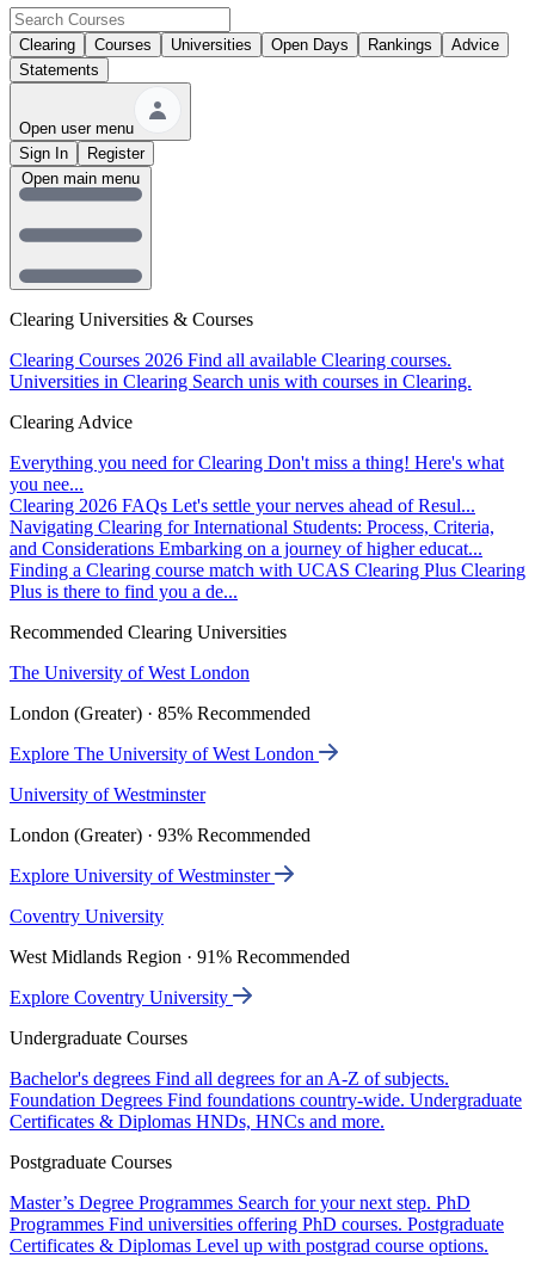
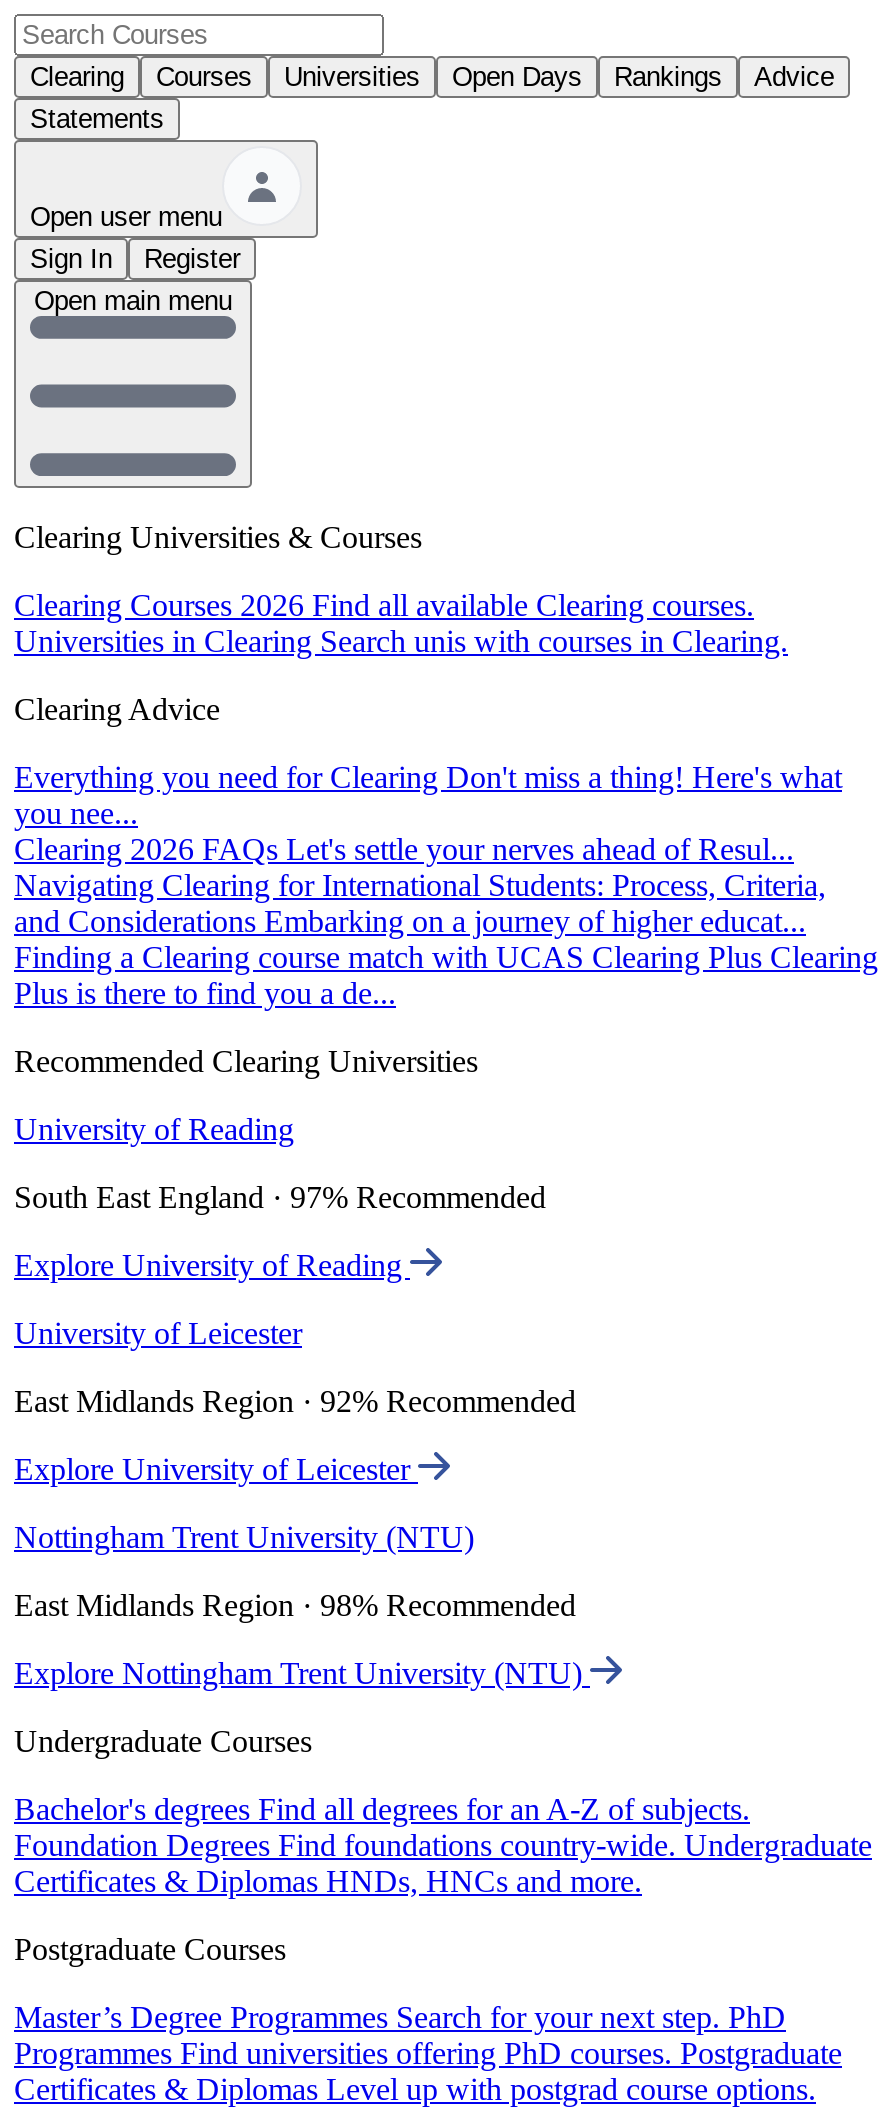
[10,663,250,683] The University of West London -> [14,1112,294,1146] University of Reading
[10,703,310,723] London (Greater) · 85% Recommended -> [14,1180,546,1214] South East England · 97% Recommended
[10,744,319,764] Explore The University of West London -> [14,1248,410,1282] Explore University of Reading
[10,784,205,805] University of Westminster -> [14,1316,302,1350] University of Leicester
[10,825,310,845] London (Greater) · 93% Recommended -> [14,1384,576,1418] East Midlands Region · 92% Recommended
[10,865,275,886] Explore University of Westminster -> [14,1452,418,1486] Explore University of Leicester
[10,906,164,926] Coventry University -> [14,1520,474,1554] Nottingham Trent University (NTU)
[10,947,350,967] West Midlands Region · 91% Recommended -> [14,1588,576,1622] East Midlands Region · 98% Recommended
[10,987,233,1008] Explore Coventry University -> [14,1656,590,1690] Explore Nottingham Trent University (NTU)

